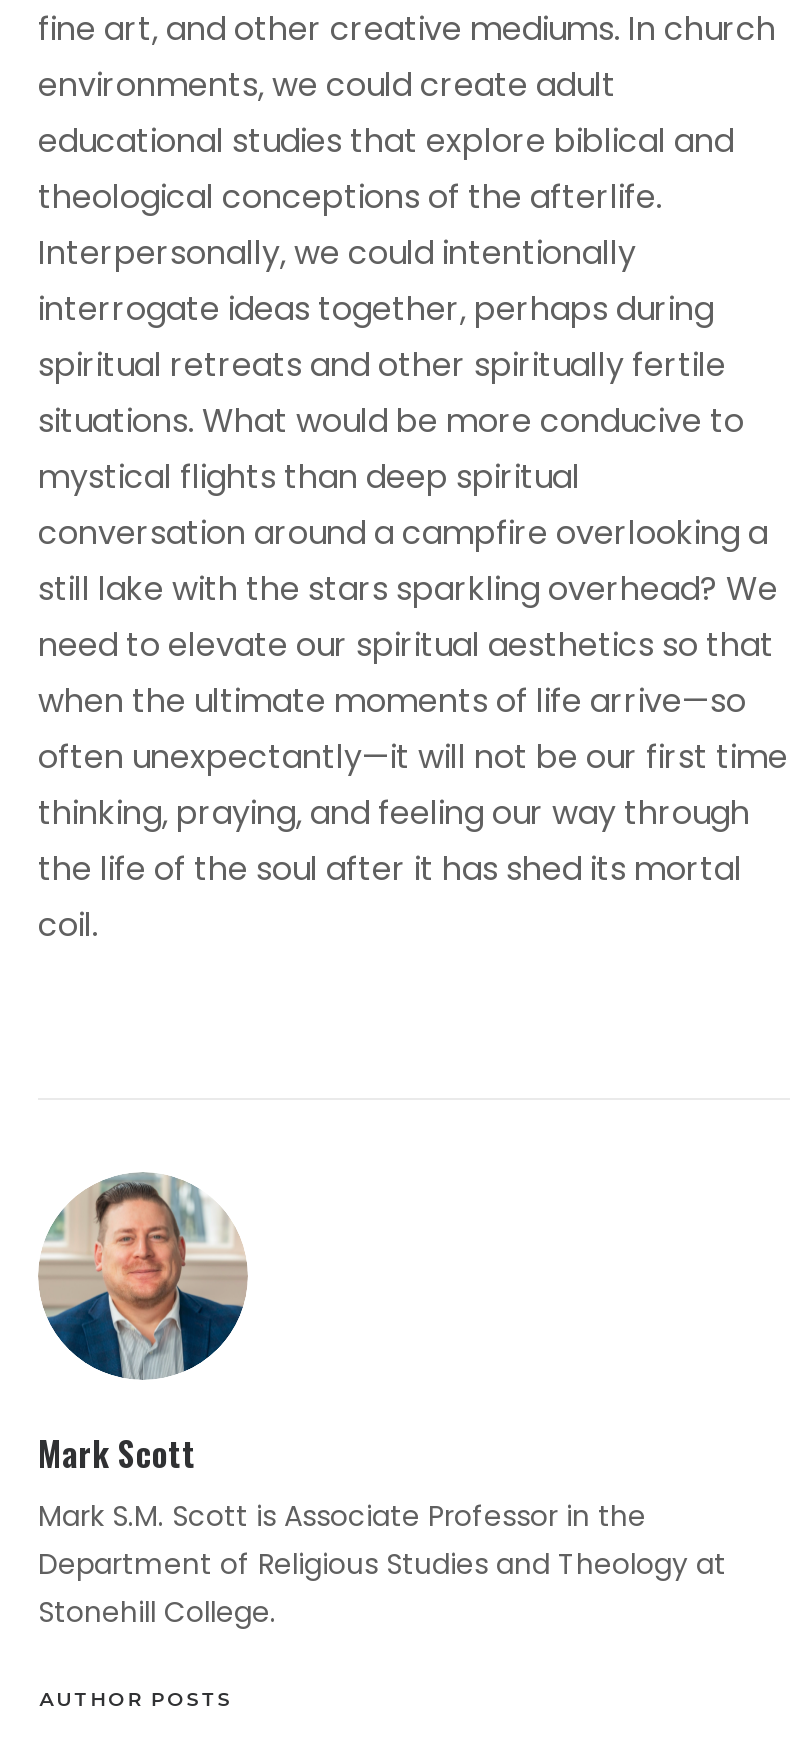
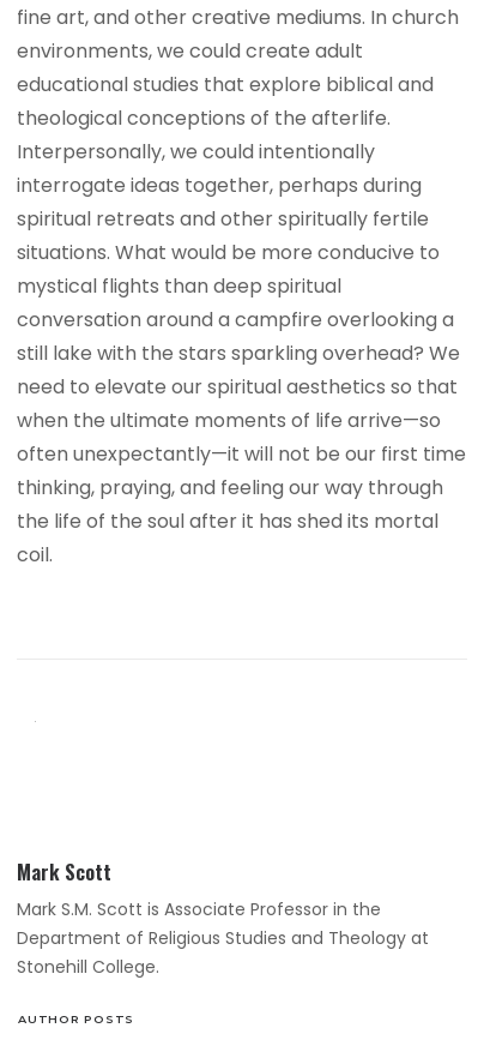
[36,1170,250,1382] [image] -> none

